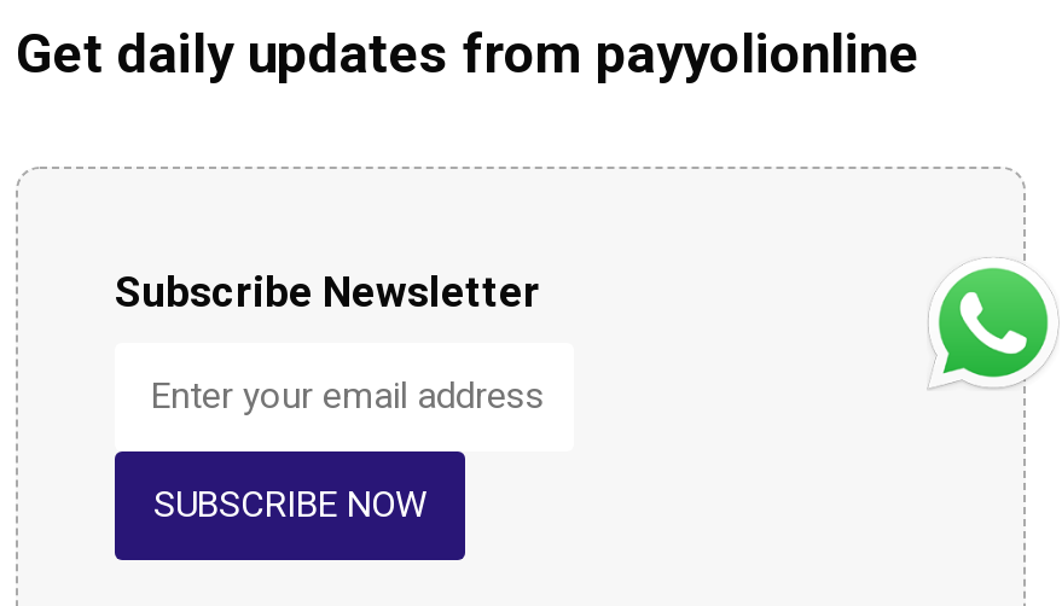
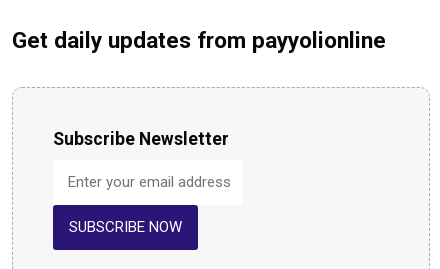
[936,266,1050,379] [image] -> none

